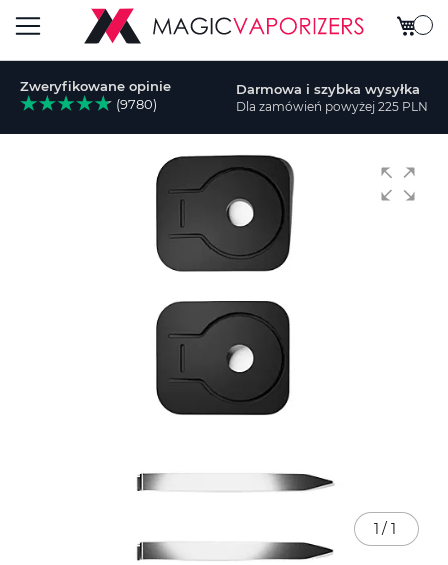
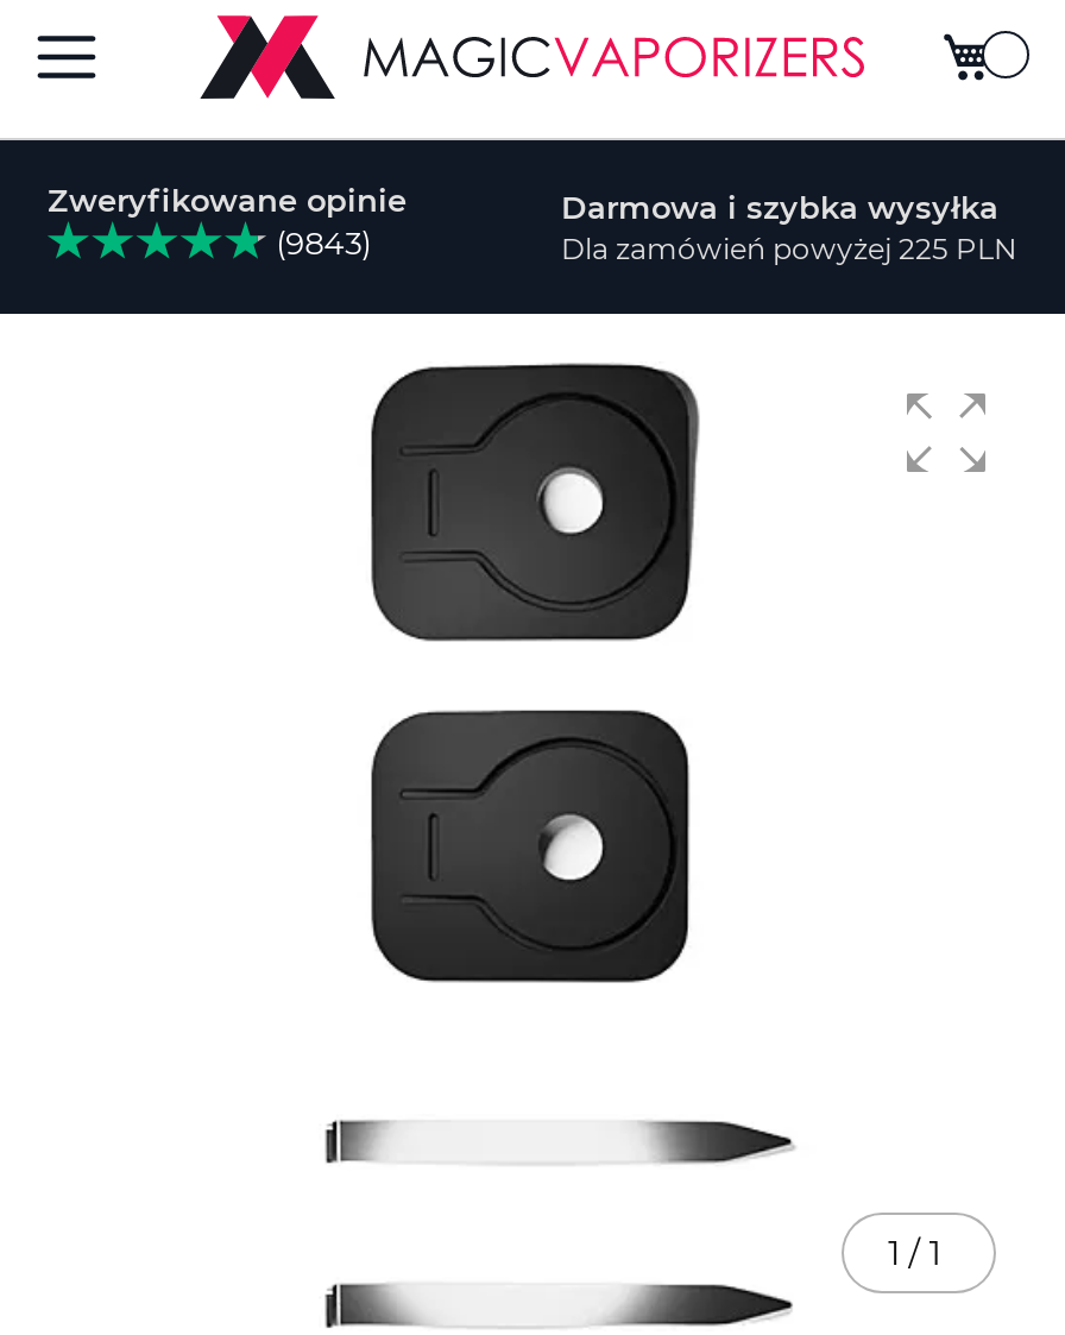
[116,96,157,112] (9780) -> [276,223,371,261] (9843)

